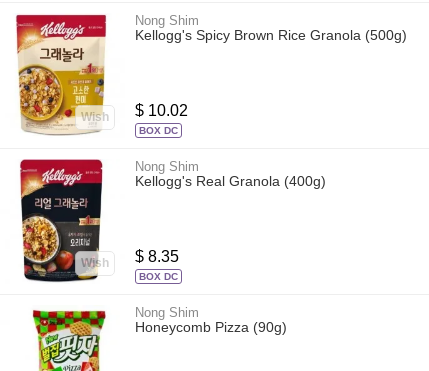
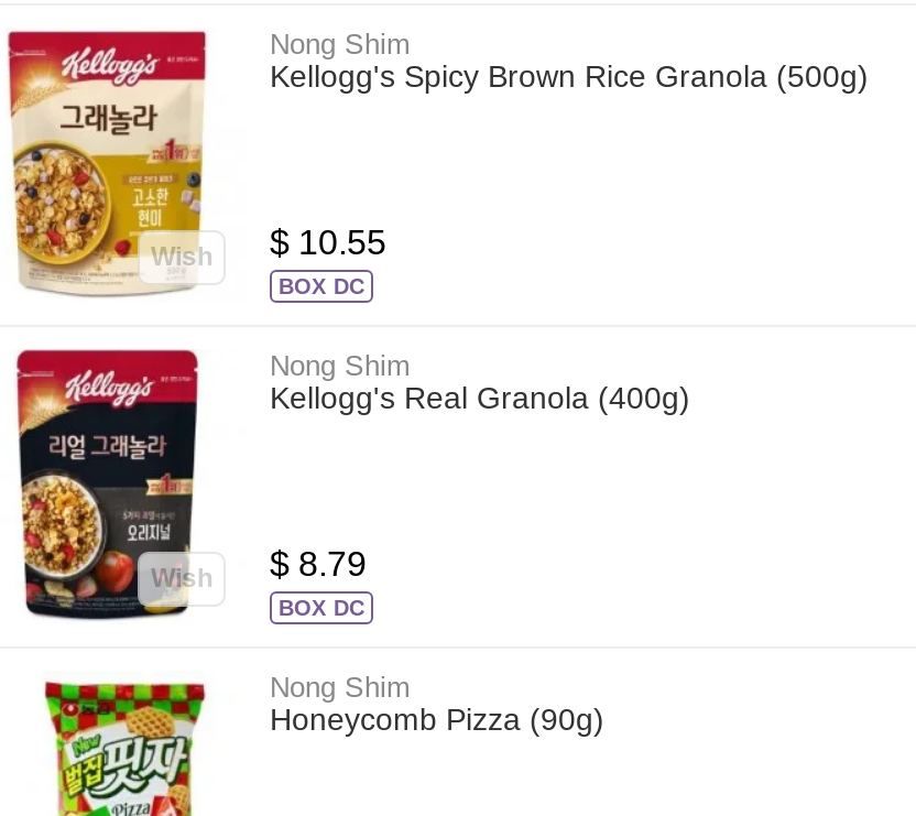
[81,102,188,124] Wish $ 10.02 -> [151,224,386,272] Wish $ 10.55
[135,248,179,265] $ 8.35 -> [270,545,367,583] $ 8.79

